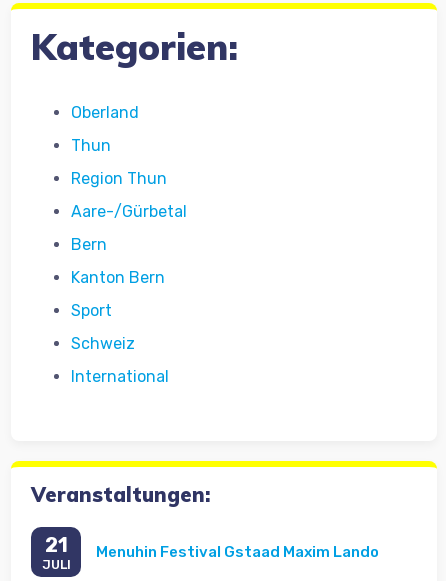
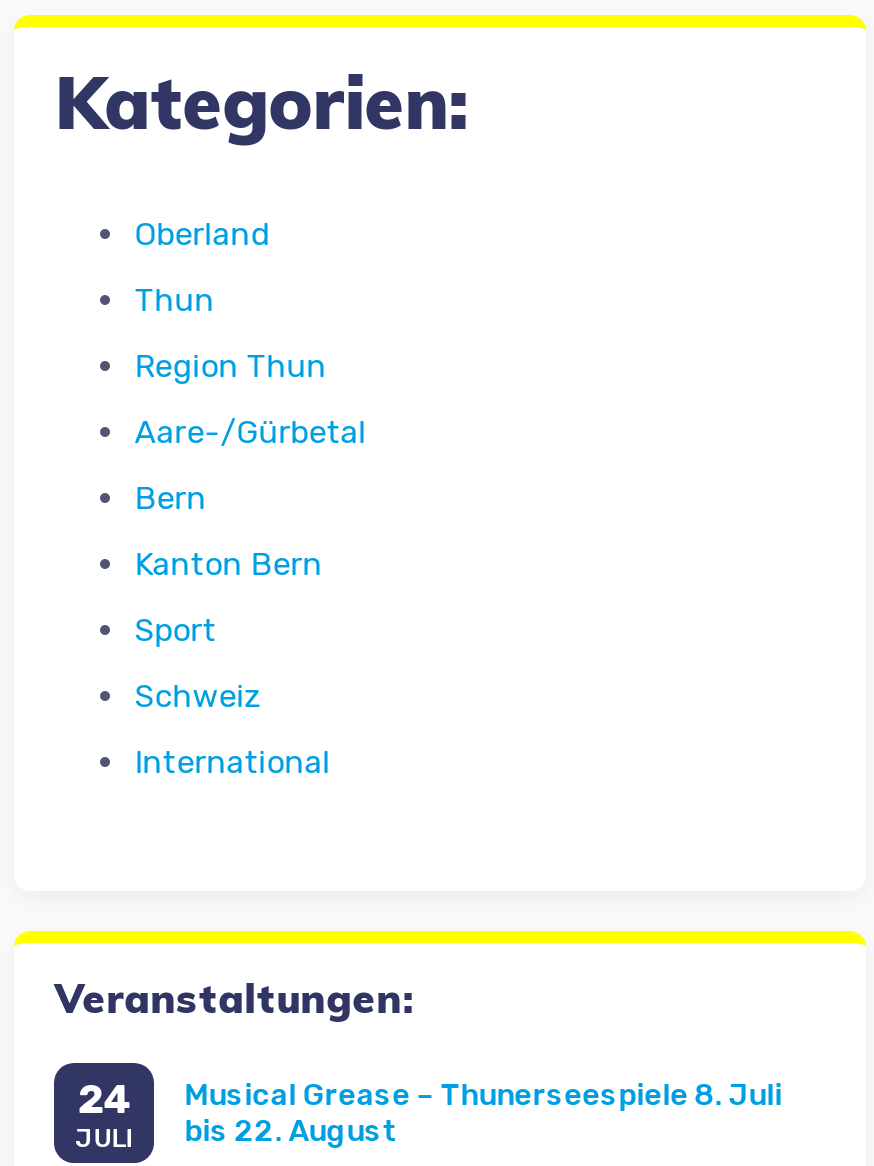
[45,533,68,557] 21 -> [77,1074,131,1122] 24
[96,543,379,561] Menuhin Festival Gstaad Maxim Lando -> [184,1077,782,1149] Musical Grease – Thunerseespiele 8. Juli | bis 22. August

